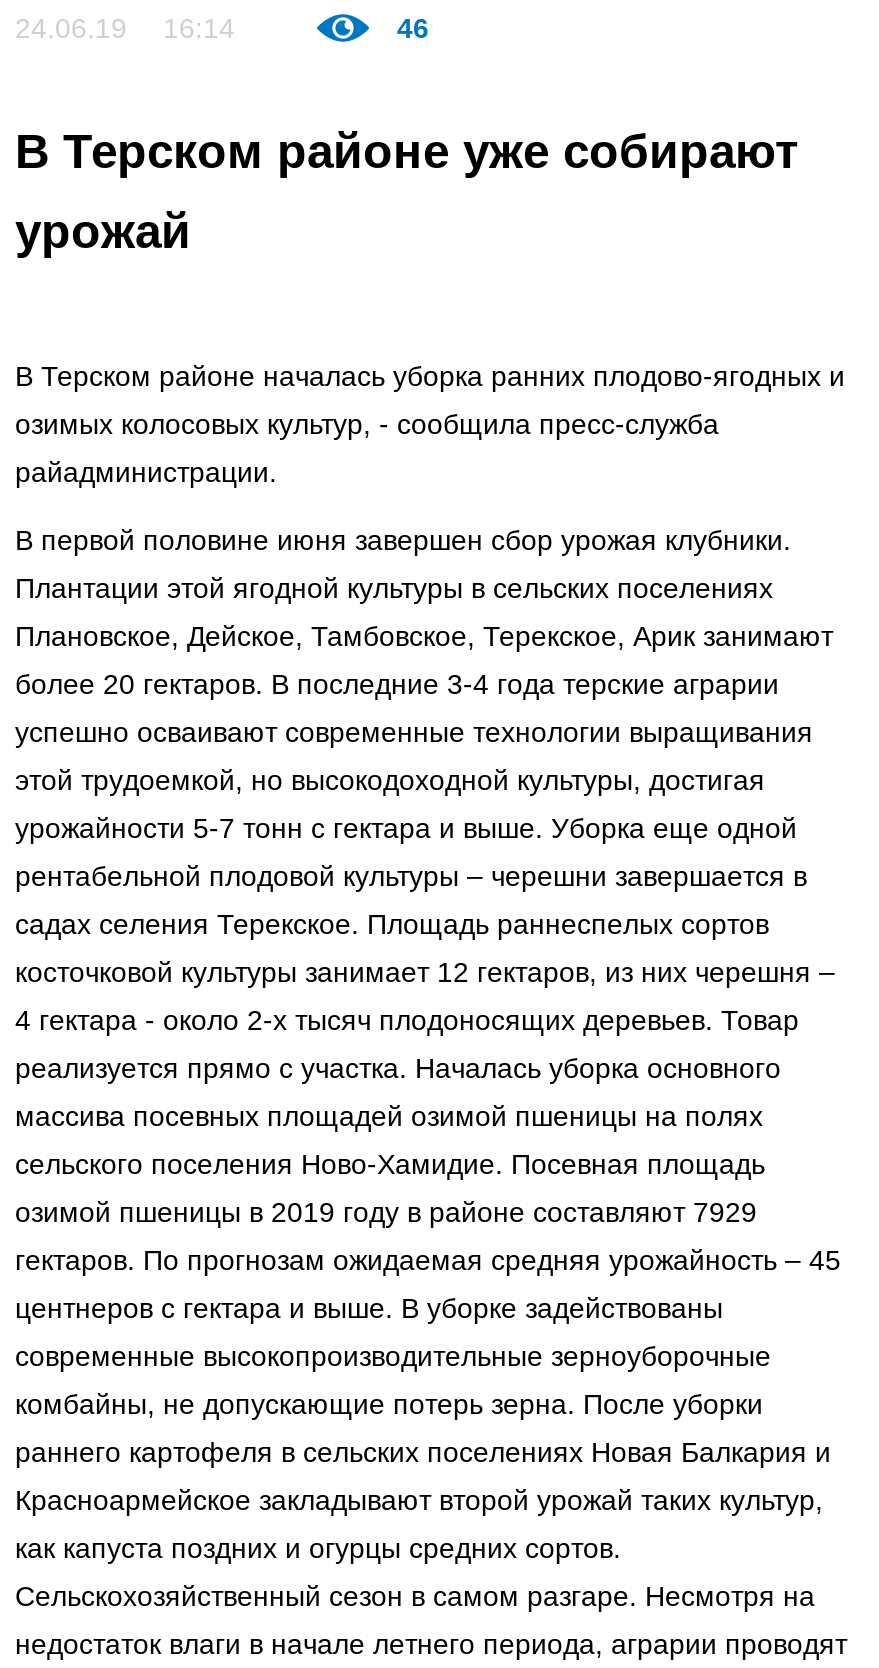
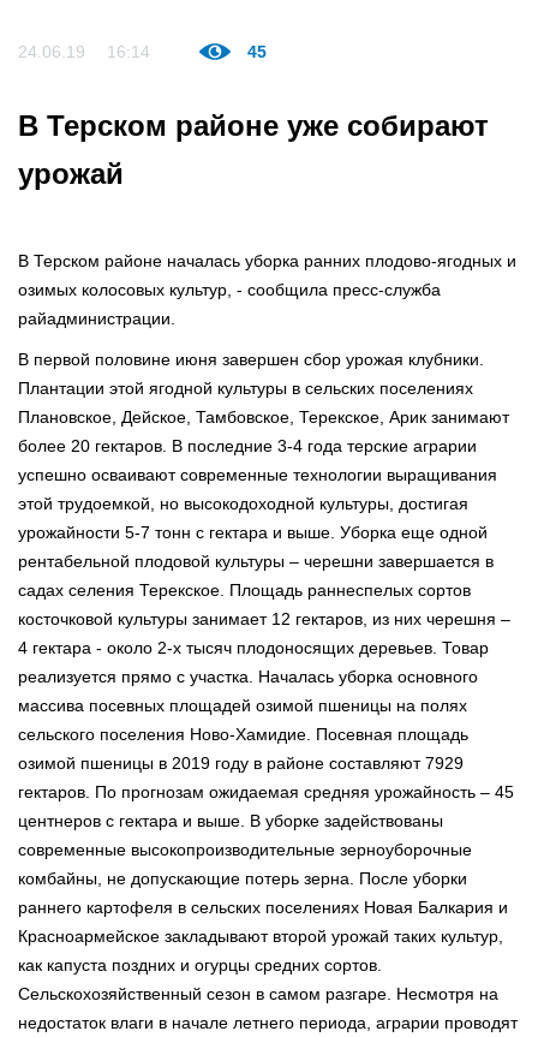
[397,12,429,44] 46 -> [247,42,267,61] 45

